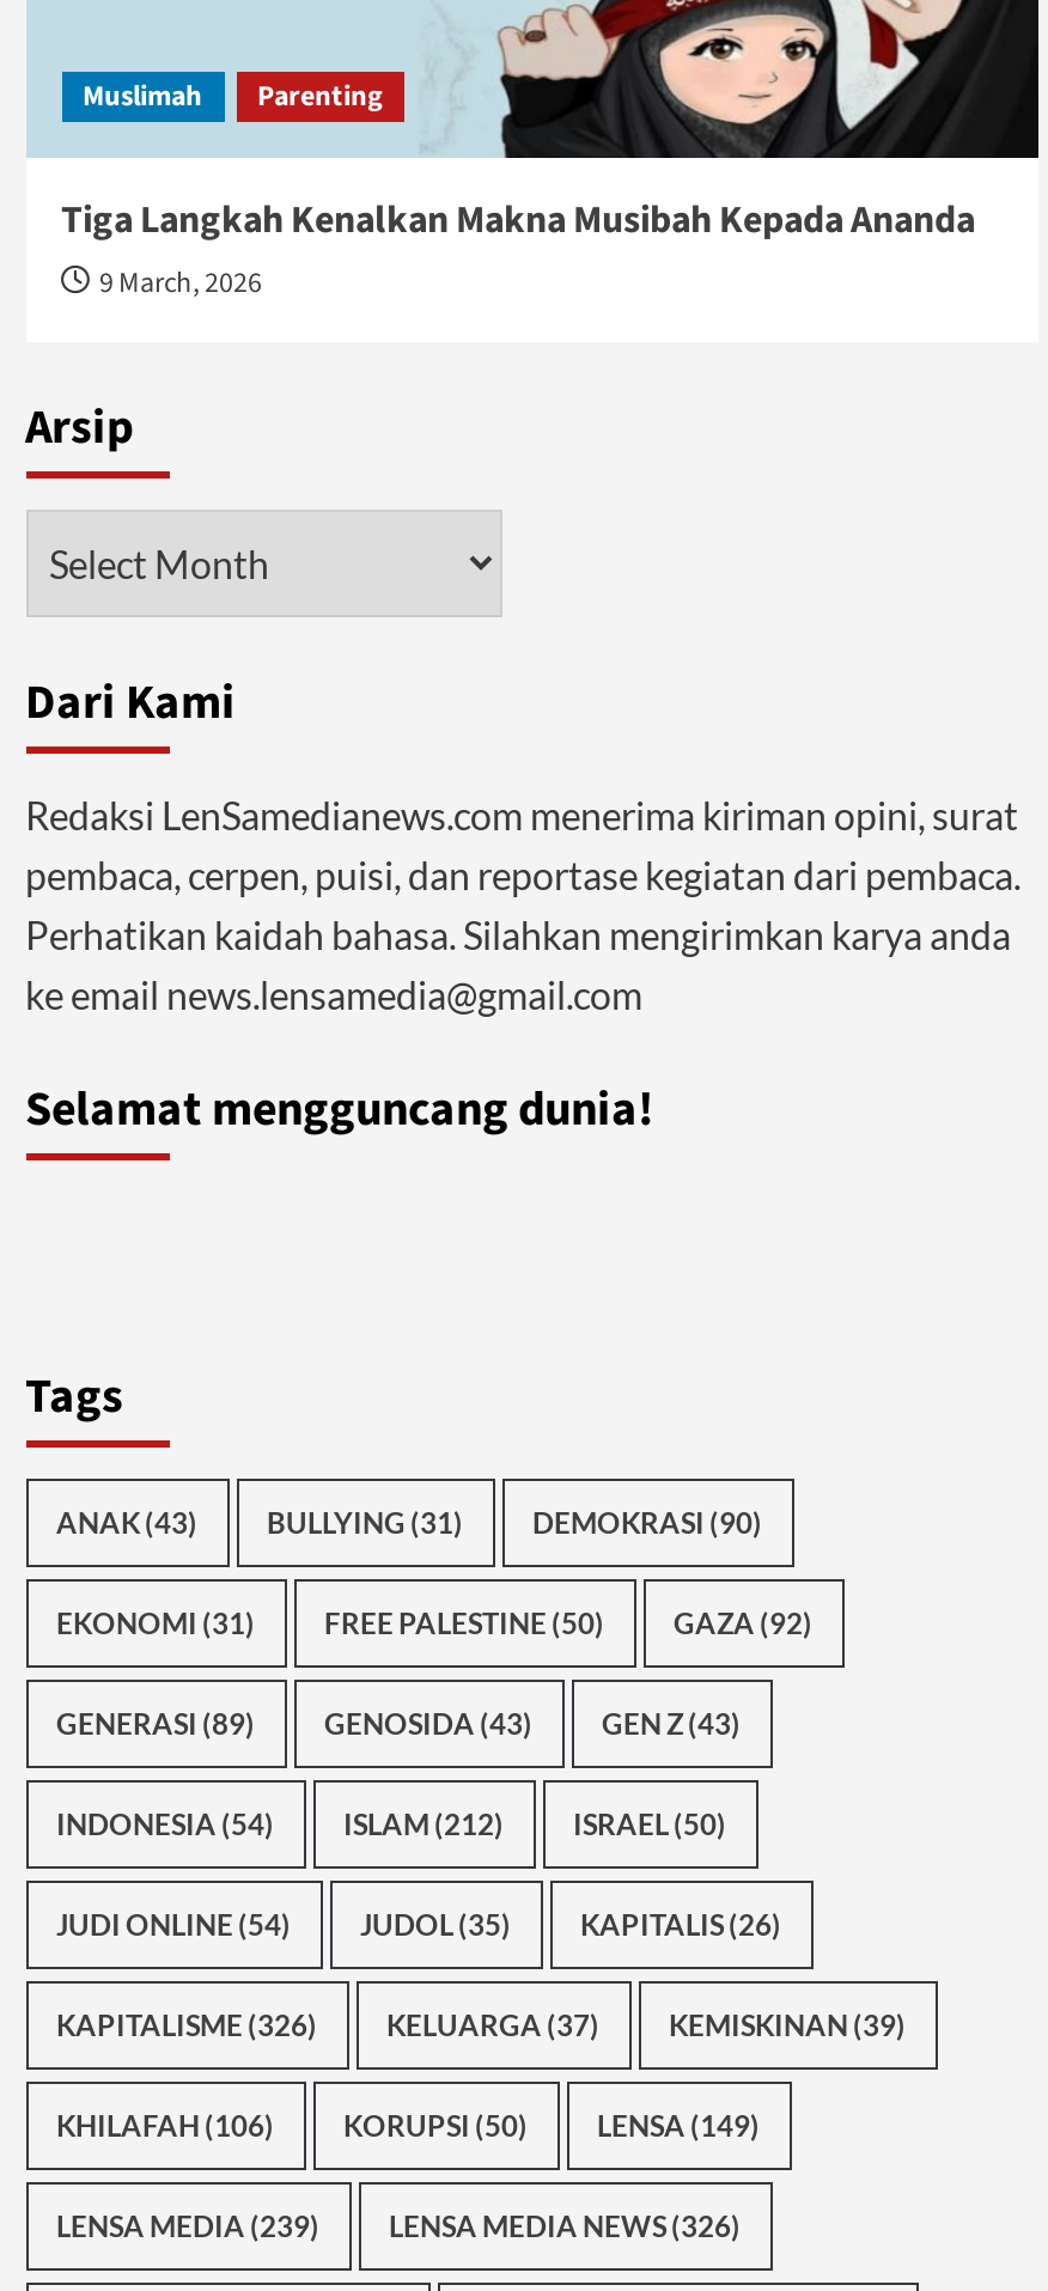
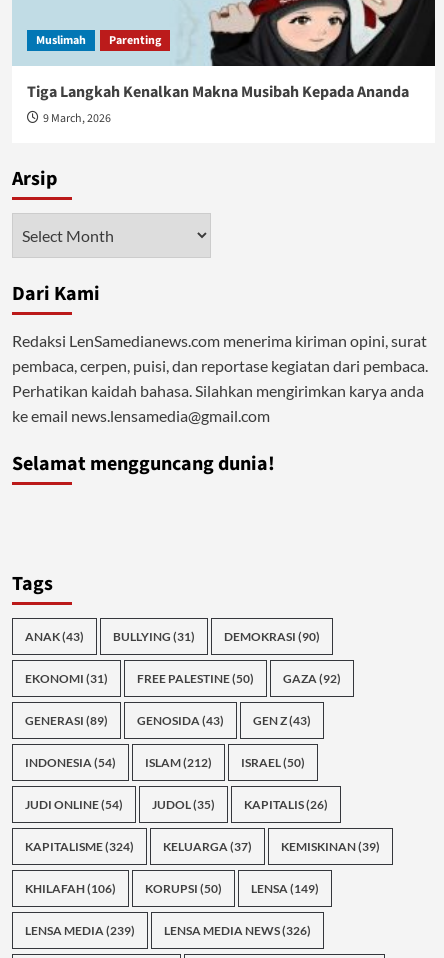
[56,2007,906,2043] KAPITALISME (326) KELUARGA (37) KEMISKINAN (39) -> [24,839,379,854] KAPITALISME (324) KELUARGA (37) KEMISKINAN (39)

